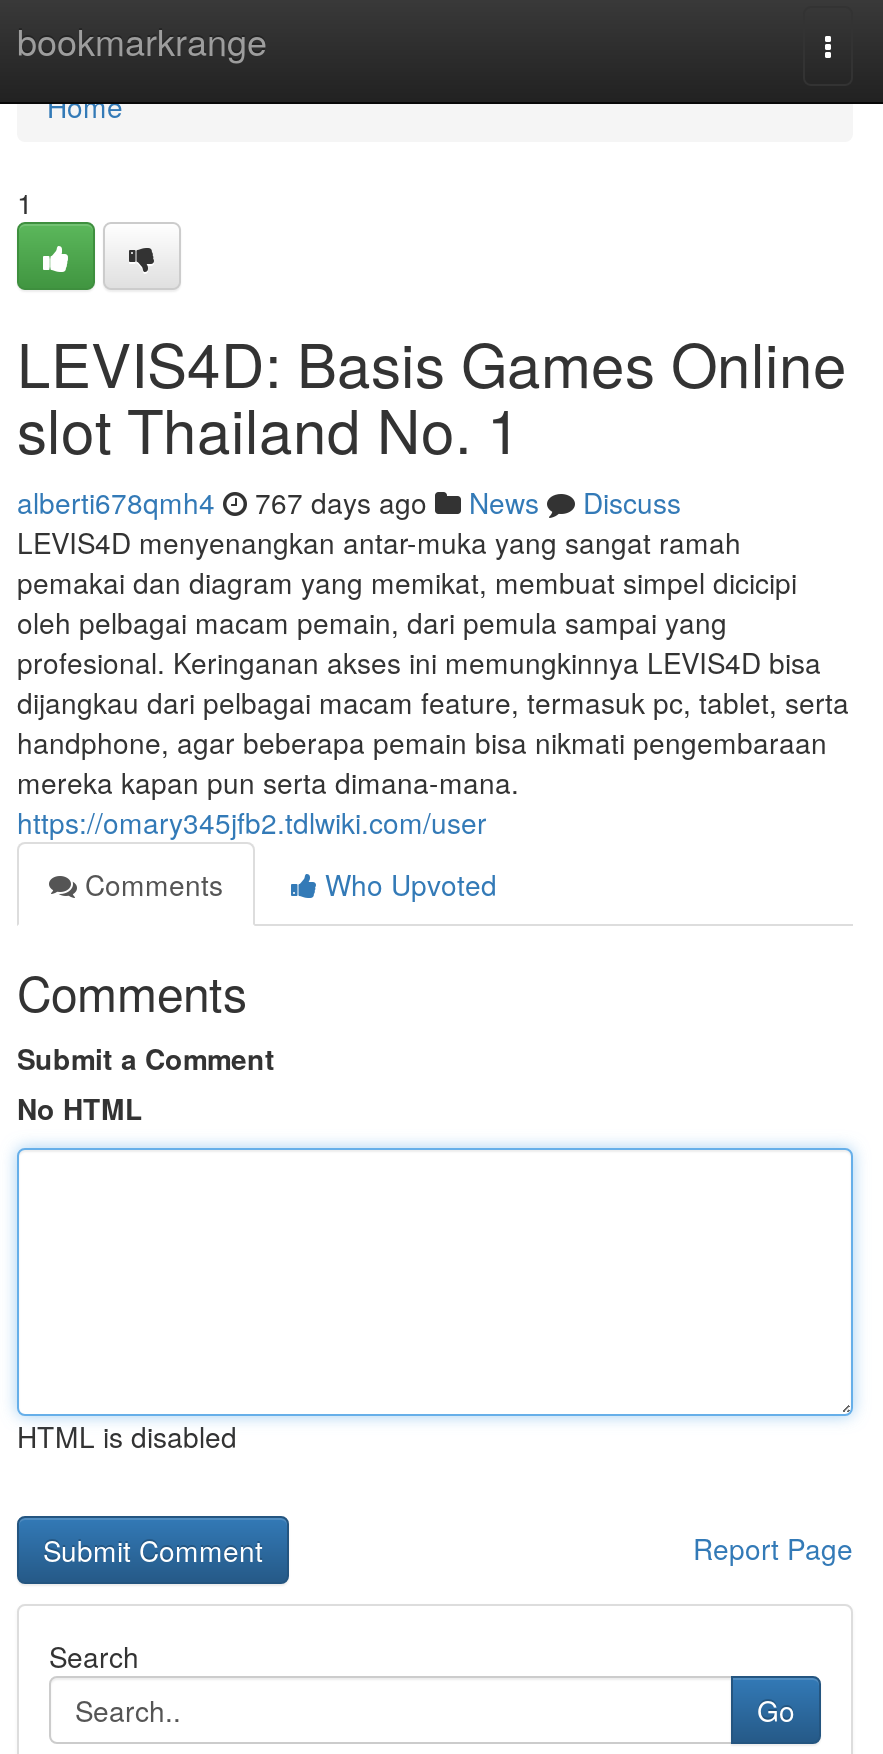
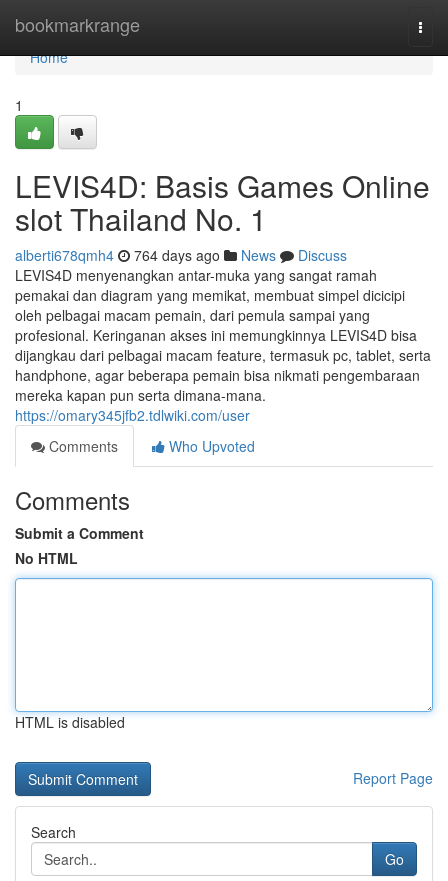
[17,482,681,522] alberti678qmh4 767 days ago News Discuss -> [15,245,347,265] alberti678qmh4 764 days ago News Discuss

